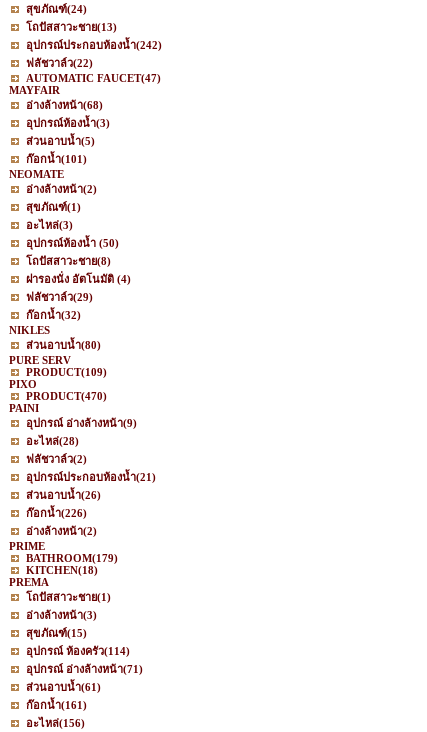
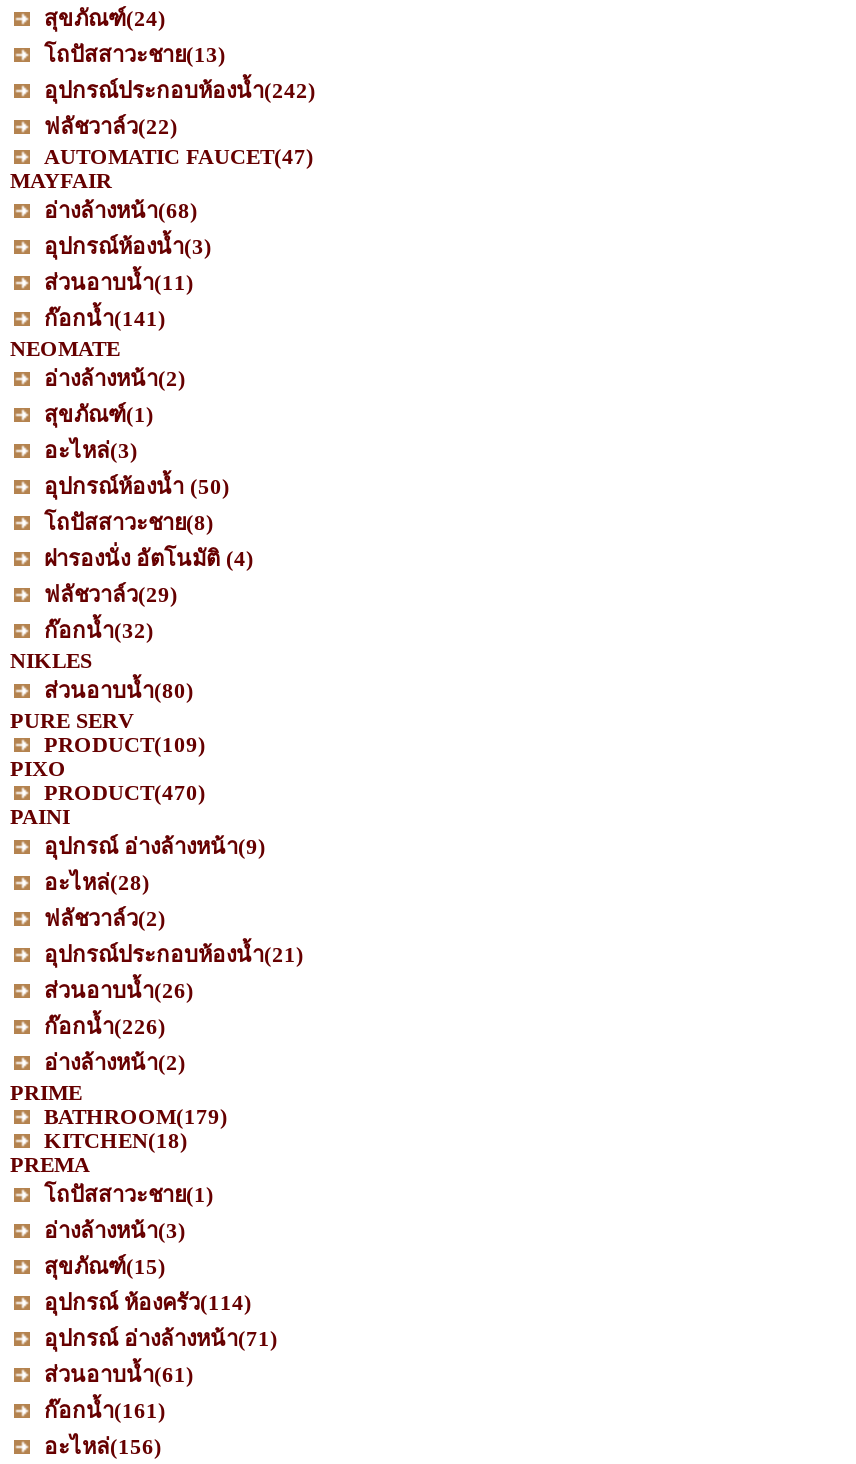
[26,135,95,147] ส่วนอาบน้ำ(5) -> [44,270,194,294] ส่วนอาบน้ำ(11)
[26,153,87,165] ก๊อกน้ำ(101) -> [44,306,166,330] ก๊อกน้ำ(141)

